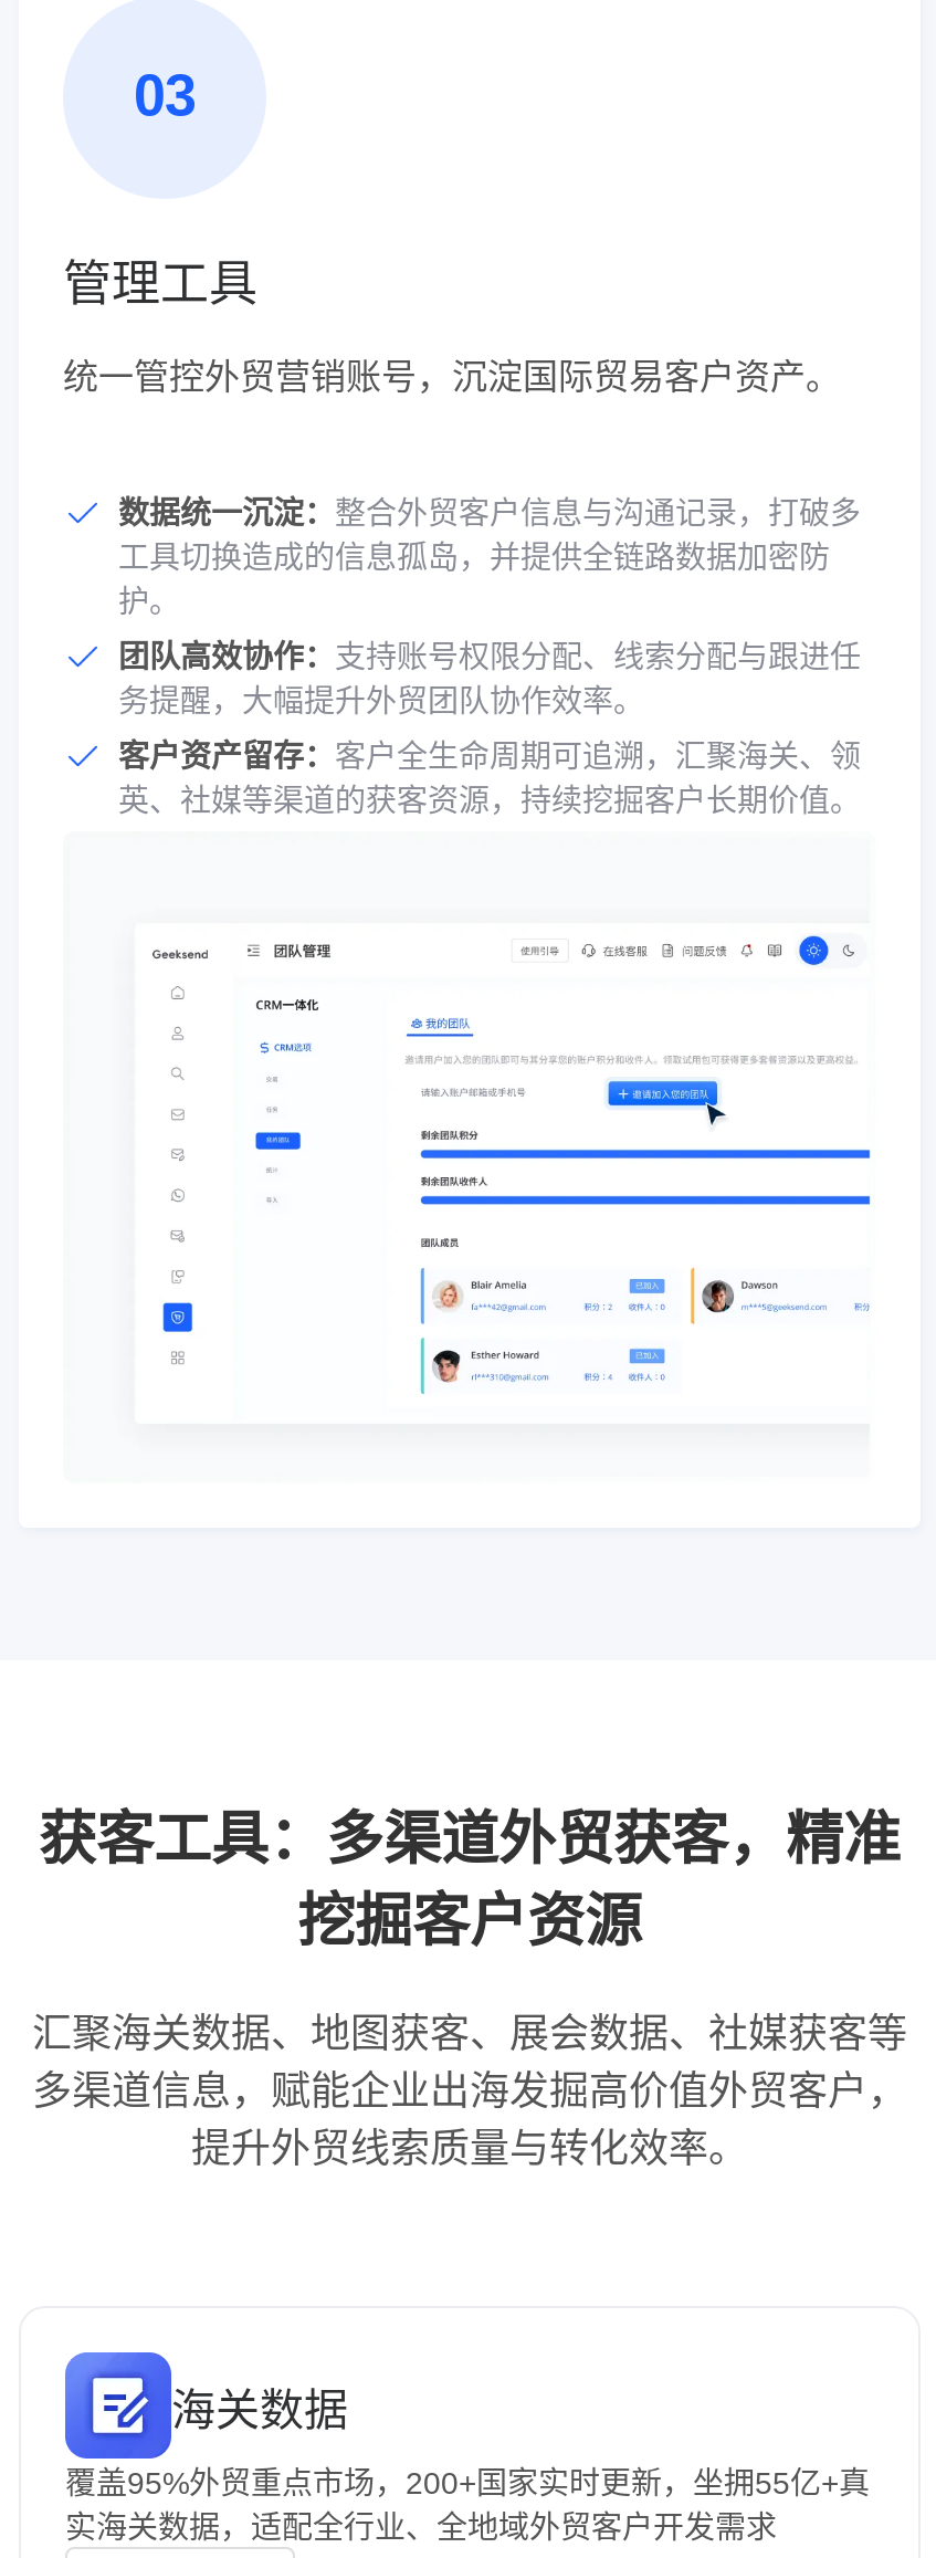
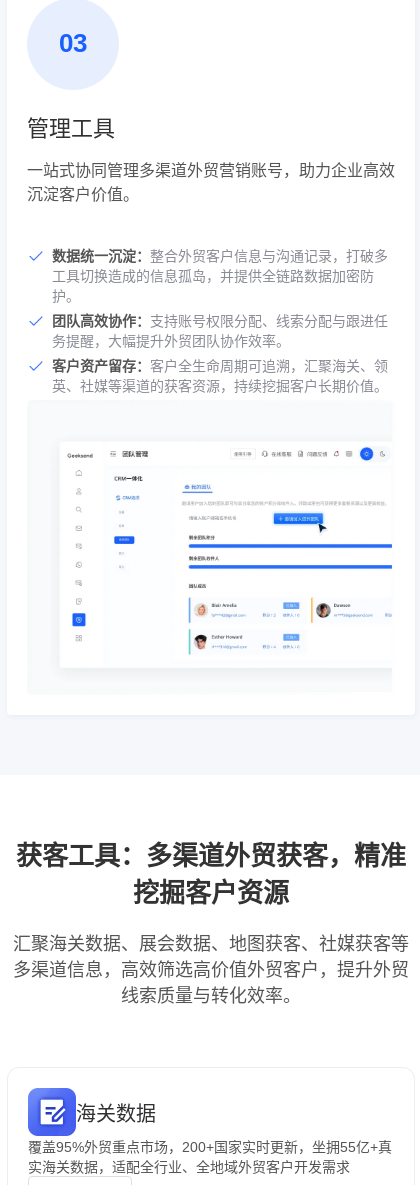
[63,357,841,395] 统一管控外贸营销账号，沉淀国际贸易客户资产。 -> [27,162,395,203] 一站式协同管理多渠道外贸营销账号，助力企业高效 | 沉淀客户价值。
[32,2012,907,2171] 汇聚海关数据、地图获客、展会数据、社媒获客等 | 多渠道信息，赋能企业出海发掘高价值外贸客户， | 提升外贸线索质量与转化效率。 -> [13,934,409,1006] 汇聚海关数据、展会数据、地图获客、社媒获客等 | 多渠道信息，高效筛选高价值外贸客户，提升外贸 | 线索质量与转化效率。

